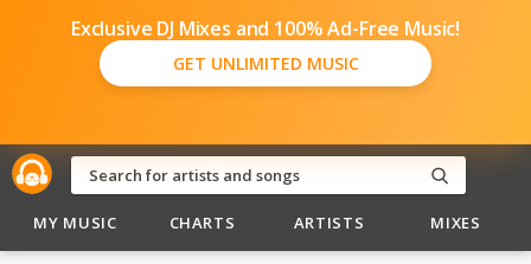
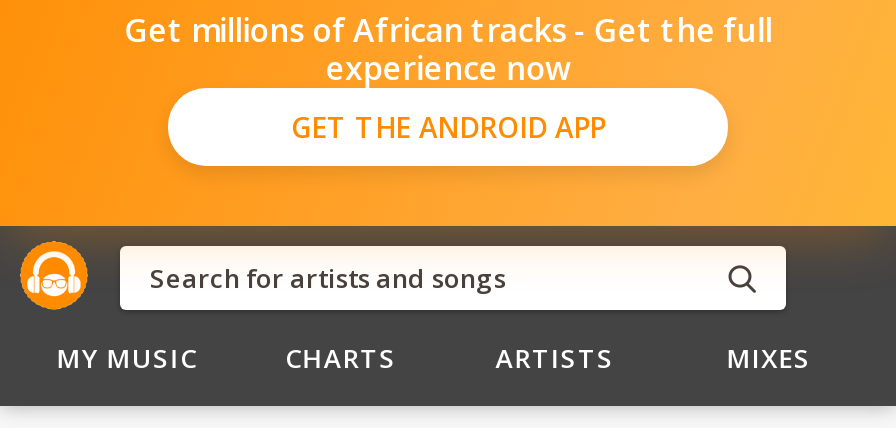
[71,15,460,75] Exclusive DJ Mixes and 100% Ad-Free Music! | GET UNLIMITED MUSIC -> [124,8,772,146] Get millions of African tracks - Get the full | experience now | GET THE ANDROID APP

